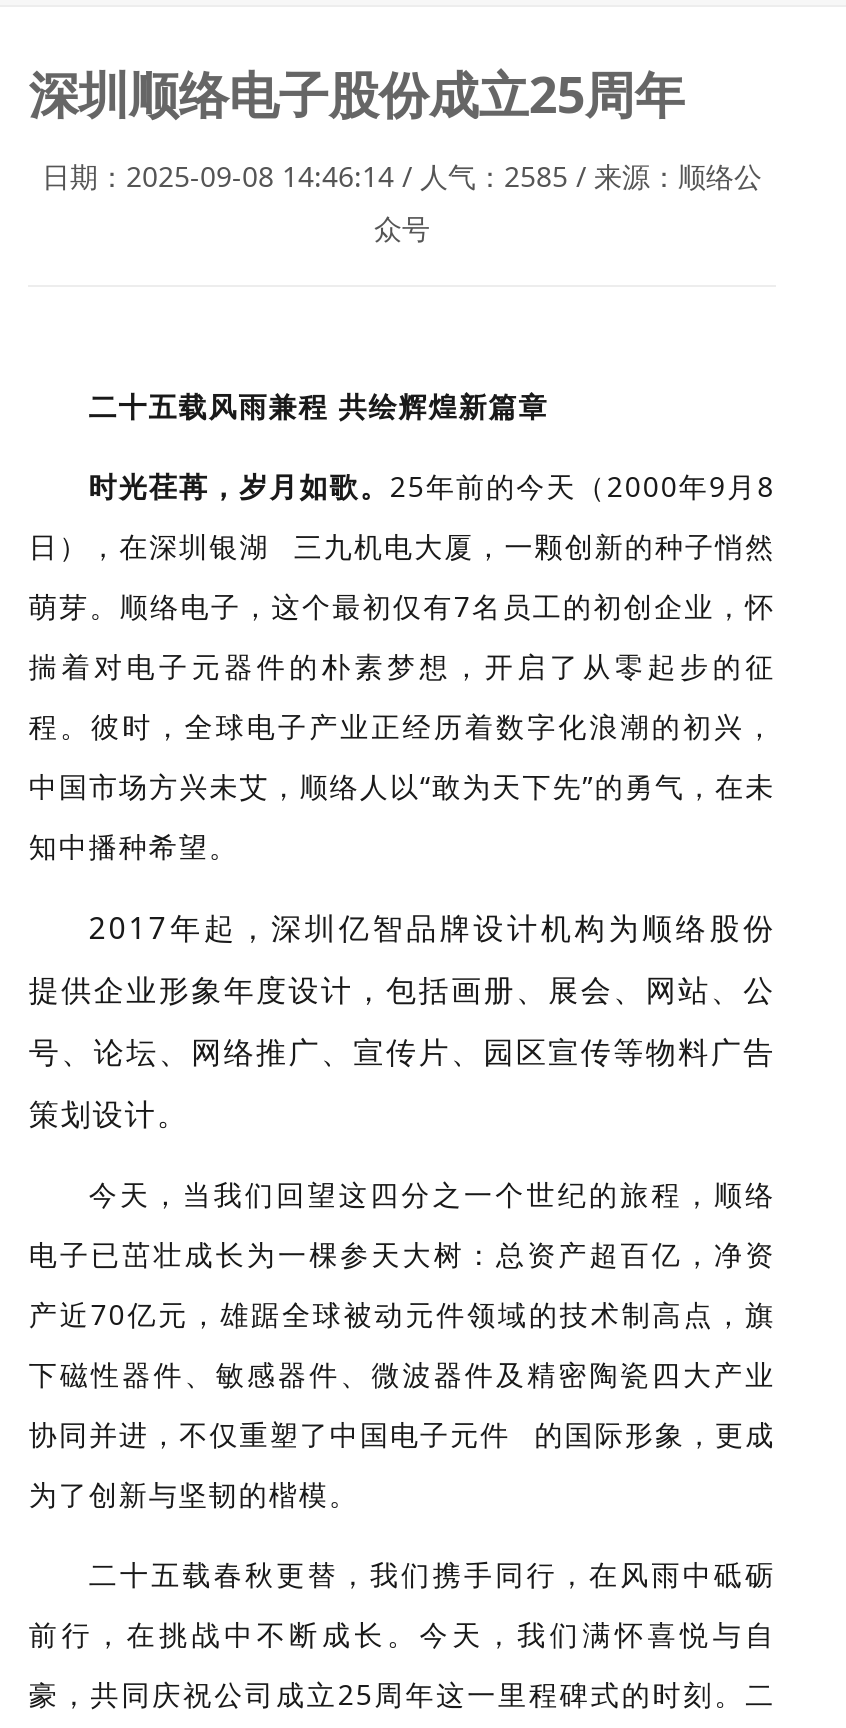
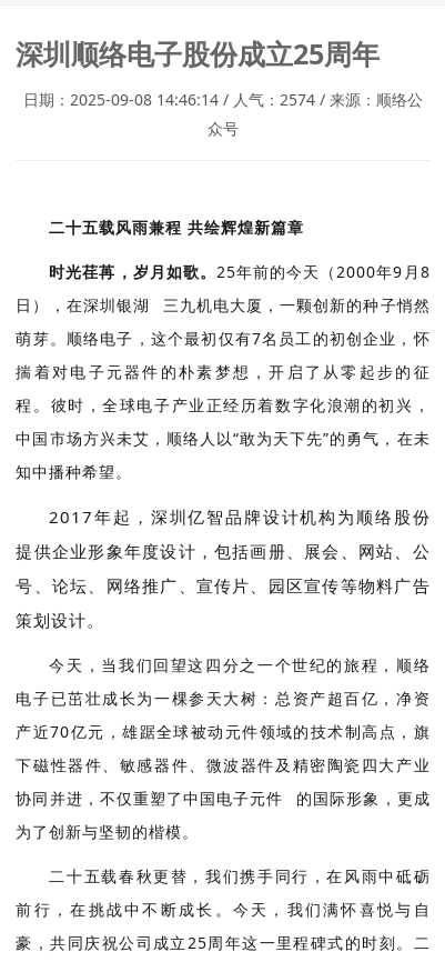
[42,157,762,195] 日期：2025-09-08 14:46:14 / 人气：2585 / 来源：顺络公 -> [23,89,423,110] 日期：2025-09-08 14:46:14 / 人气：2574 / 来源：顺络公

